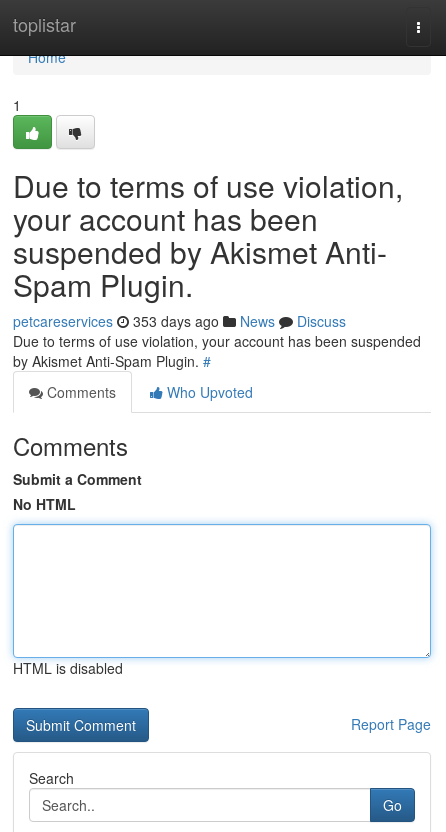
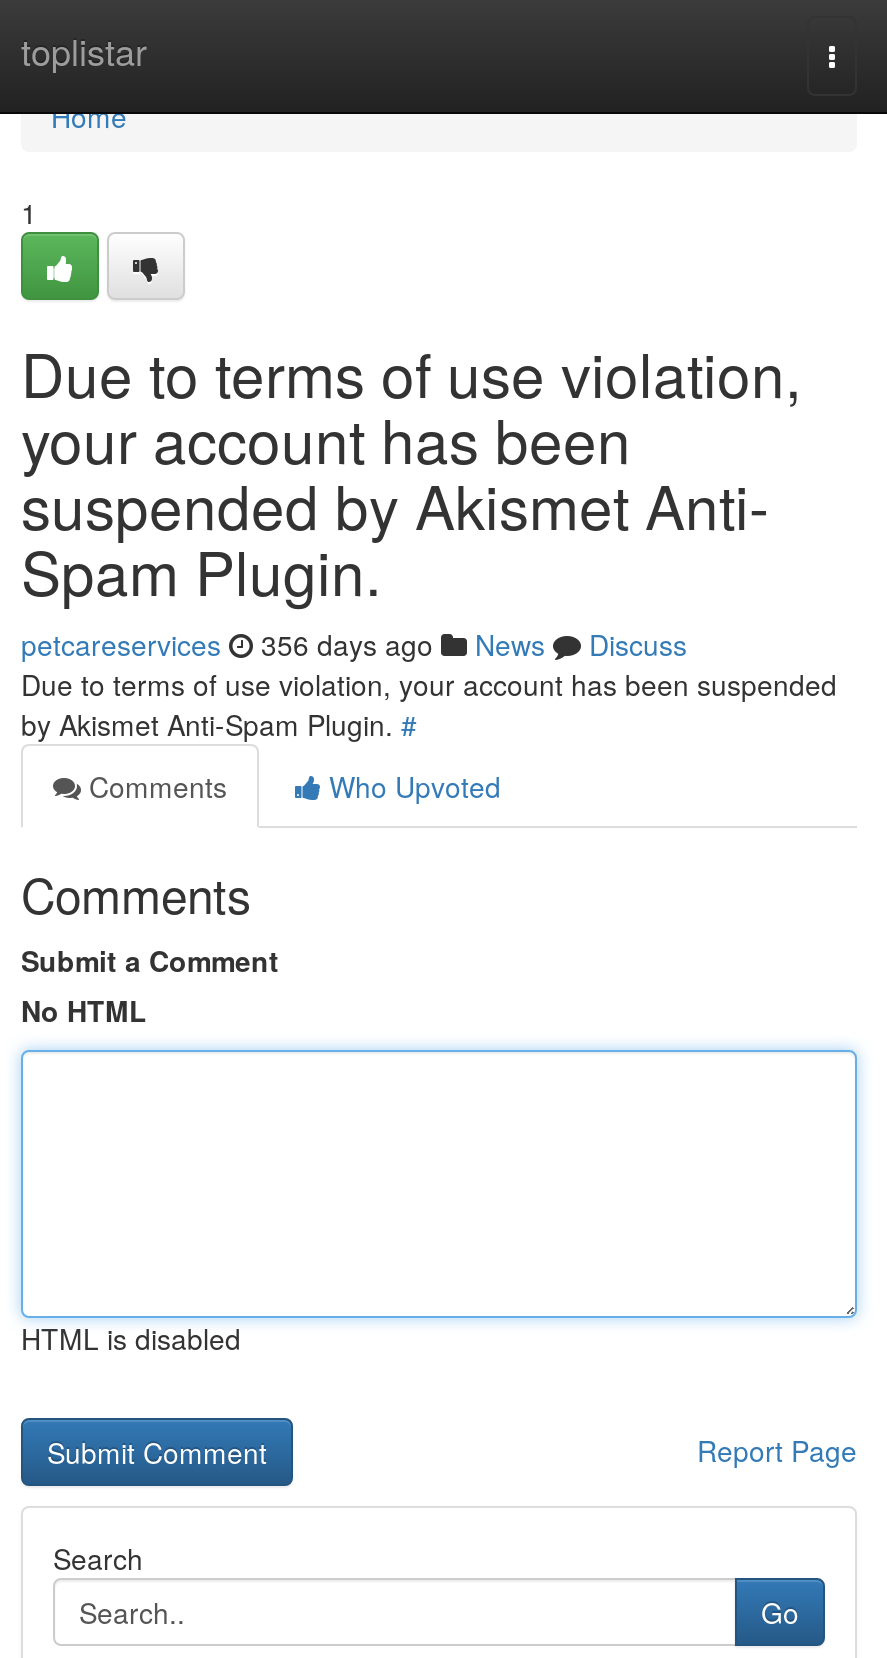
[13,311,346,331] petcareservices 353 days ago News Discuss -> [21,624,687,664] petcareservices 356 days ago News Discuss

